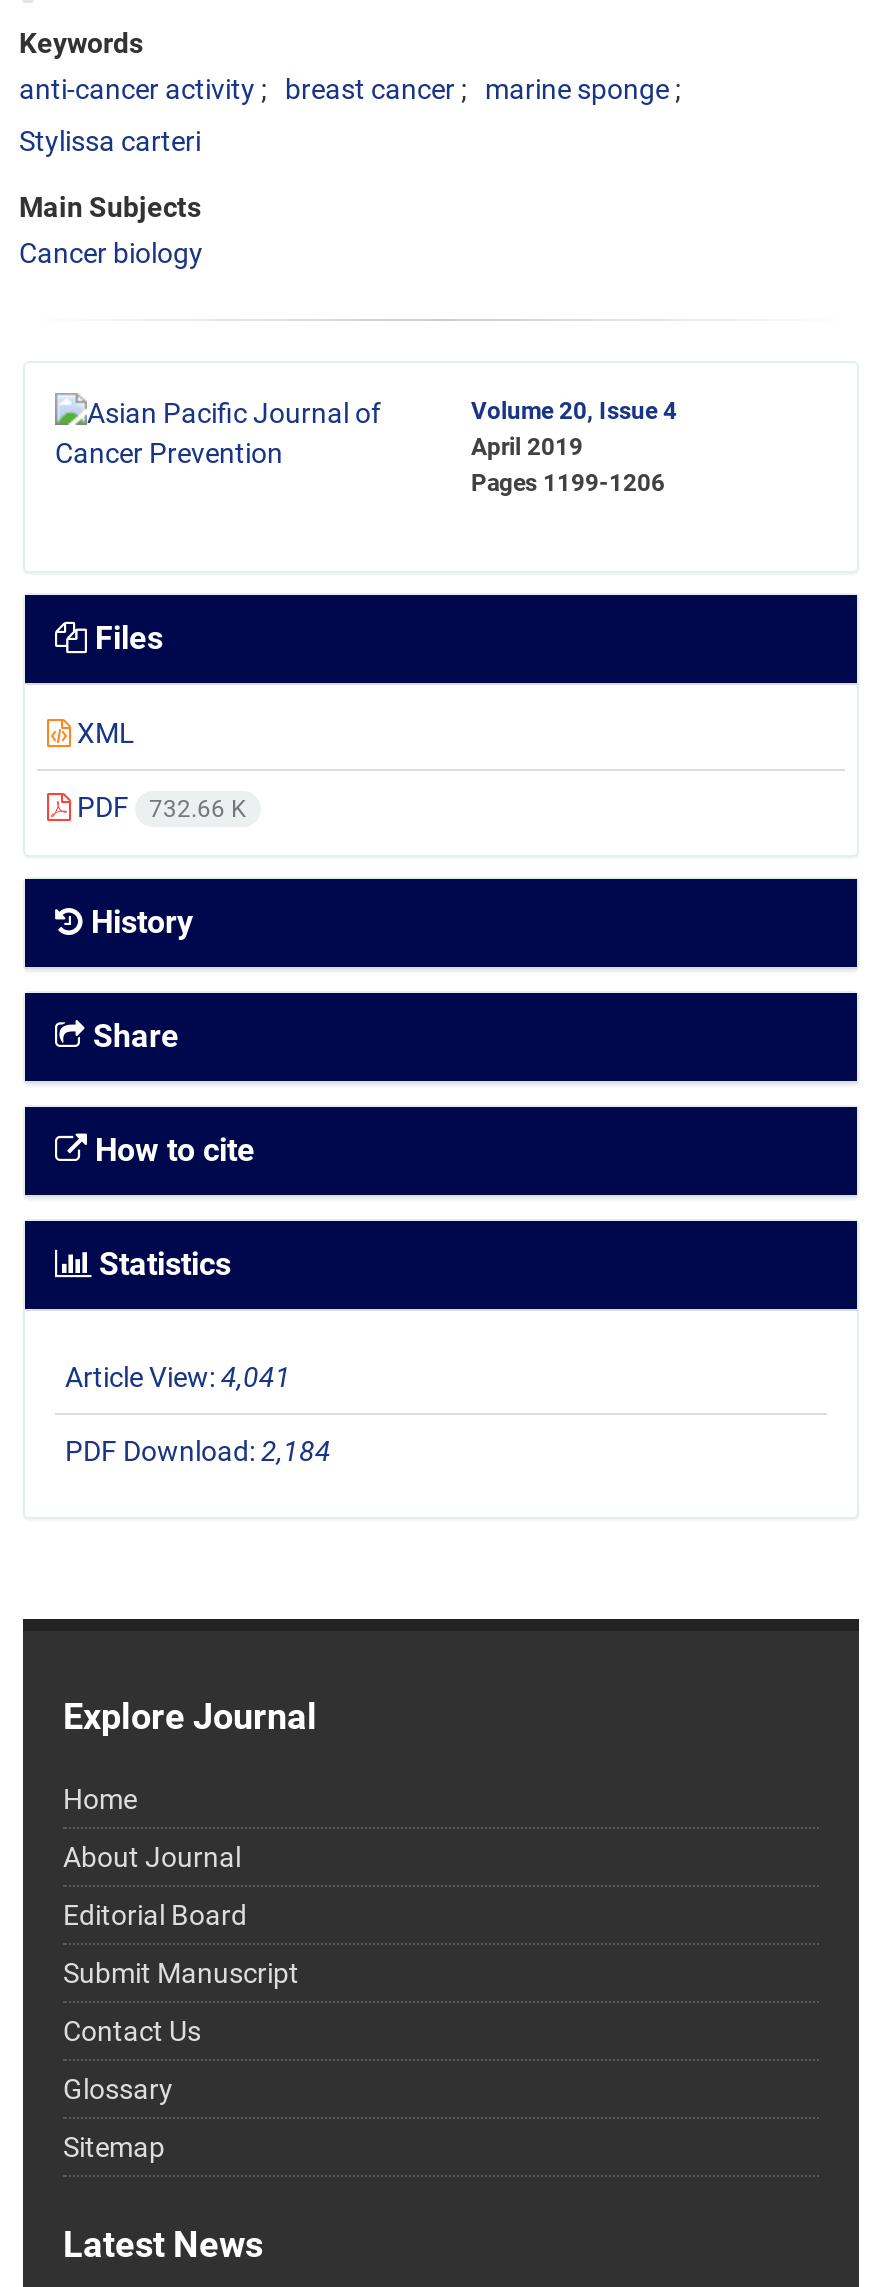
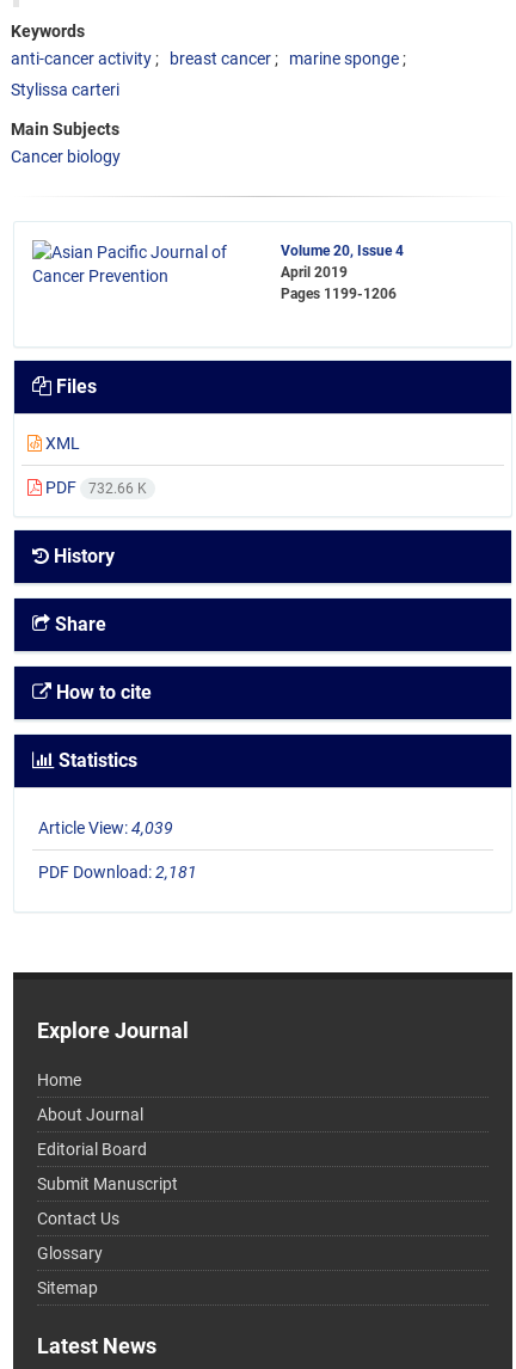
[65,1362,291,1394] Article View: 4,041 -> [38,819,173,838] Article View: 4,039
[65,1436,331,1468] PDF Download: 2,184 -> [38,863,197,882] PDF Download: 2,181

